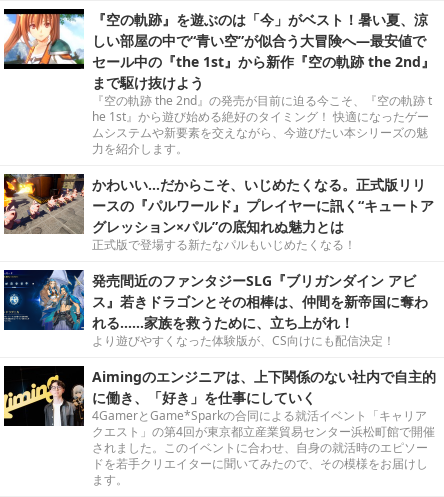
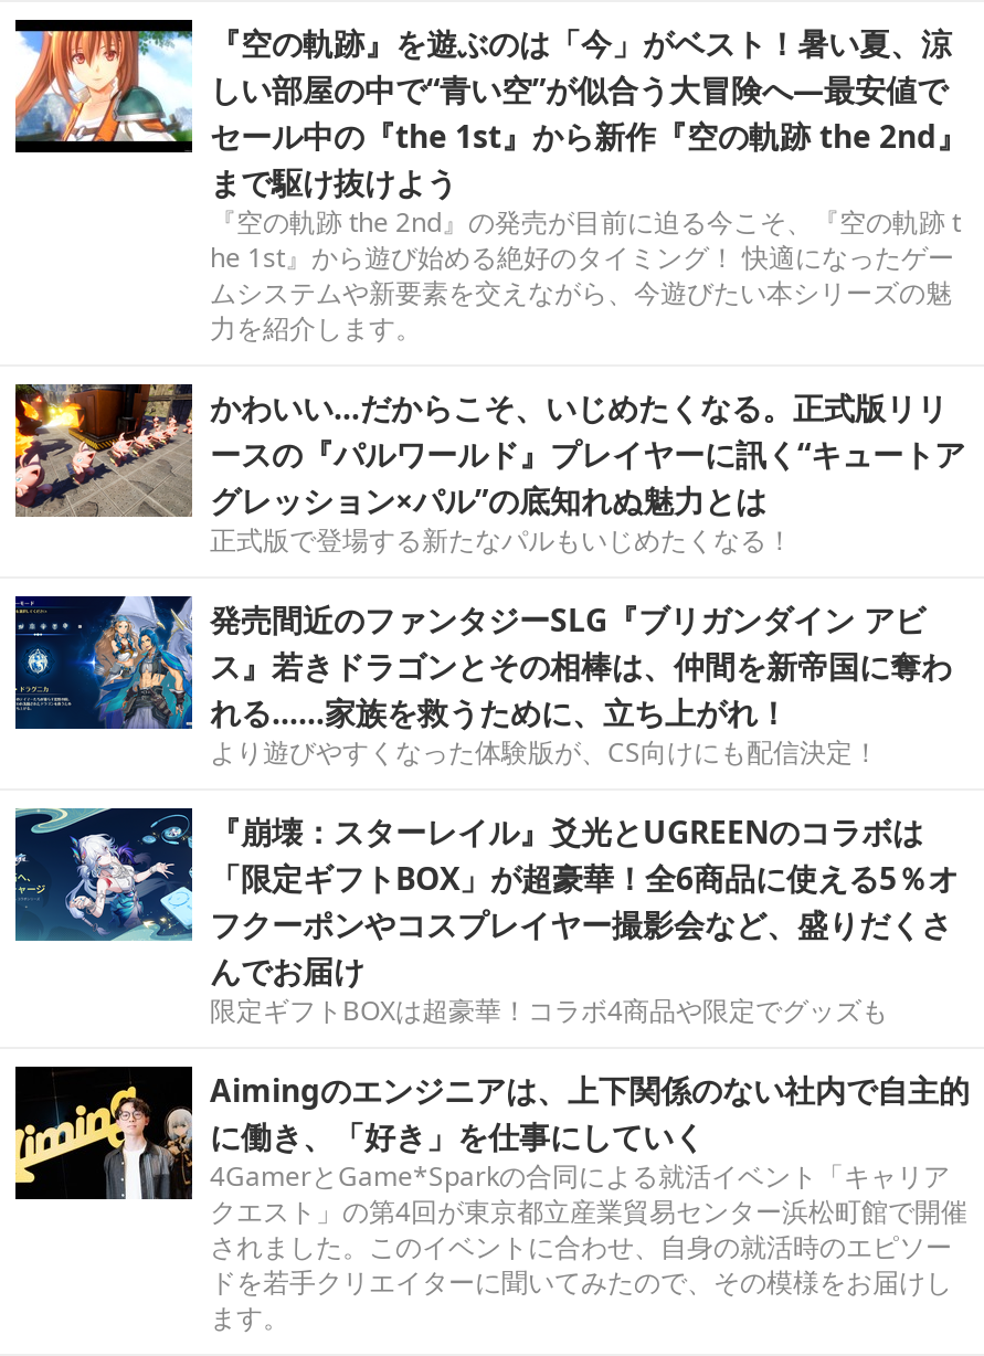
none -> [13,806,959,1030] [image] | 『崩壊：スターレイル』爻光とUGREENのコラボは | 「限定ギフトBOX」が超豪華！全6商品に使える5％オ | フクーポンやコスプレイヤー撮影会など、盛りだくさ | んでお届け | 限定ギフトBOXは超豪華！コラボ4商品や限定でグッズも

